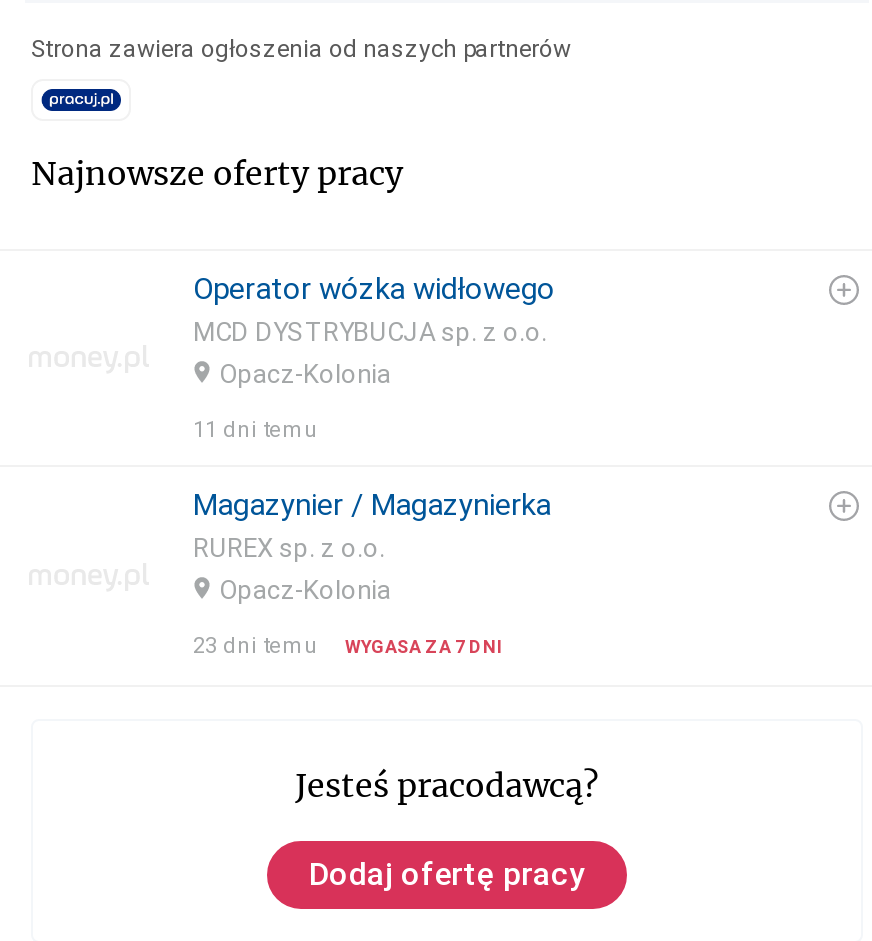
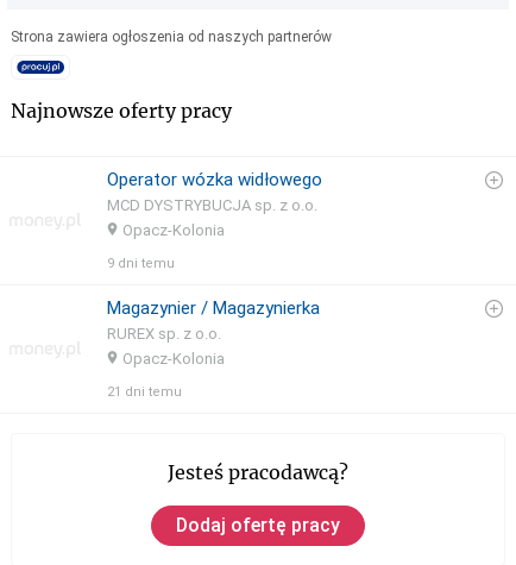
[193,417,319,443] 11 dni temu -> [107,256,175,271] 9 dni temu
[193,633,503,659] 23 dni temu | WYGASA ZA 7 DNI -> [107,384,182,400] 21 dni temu

